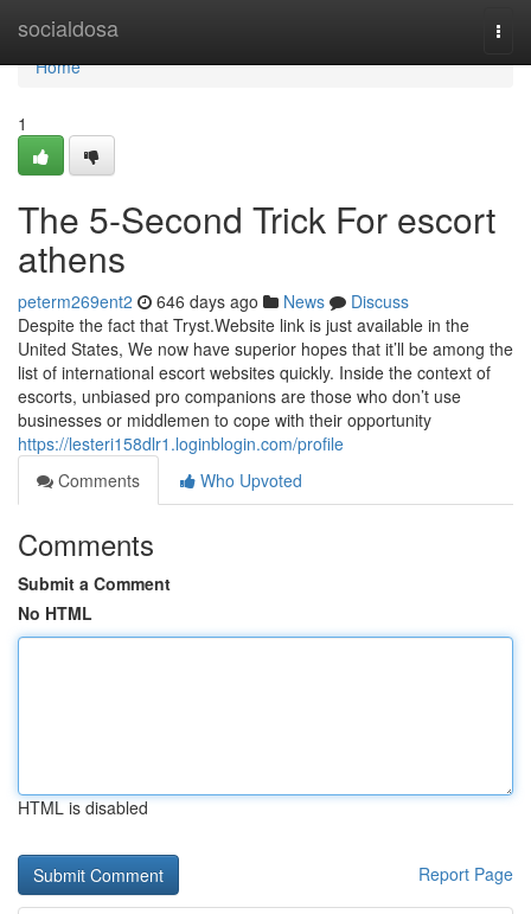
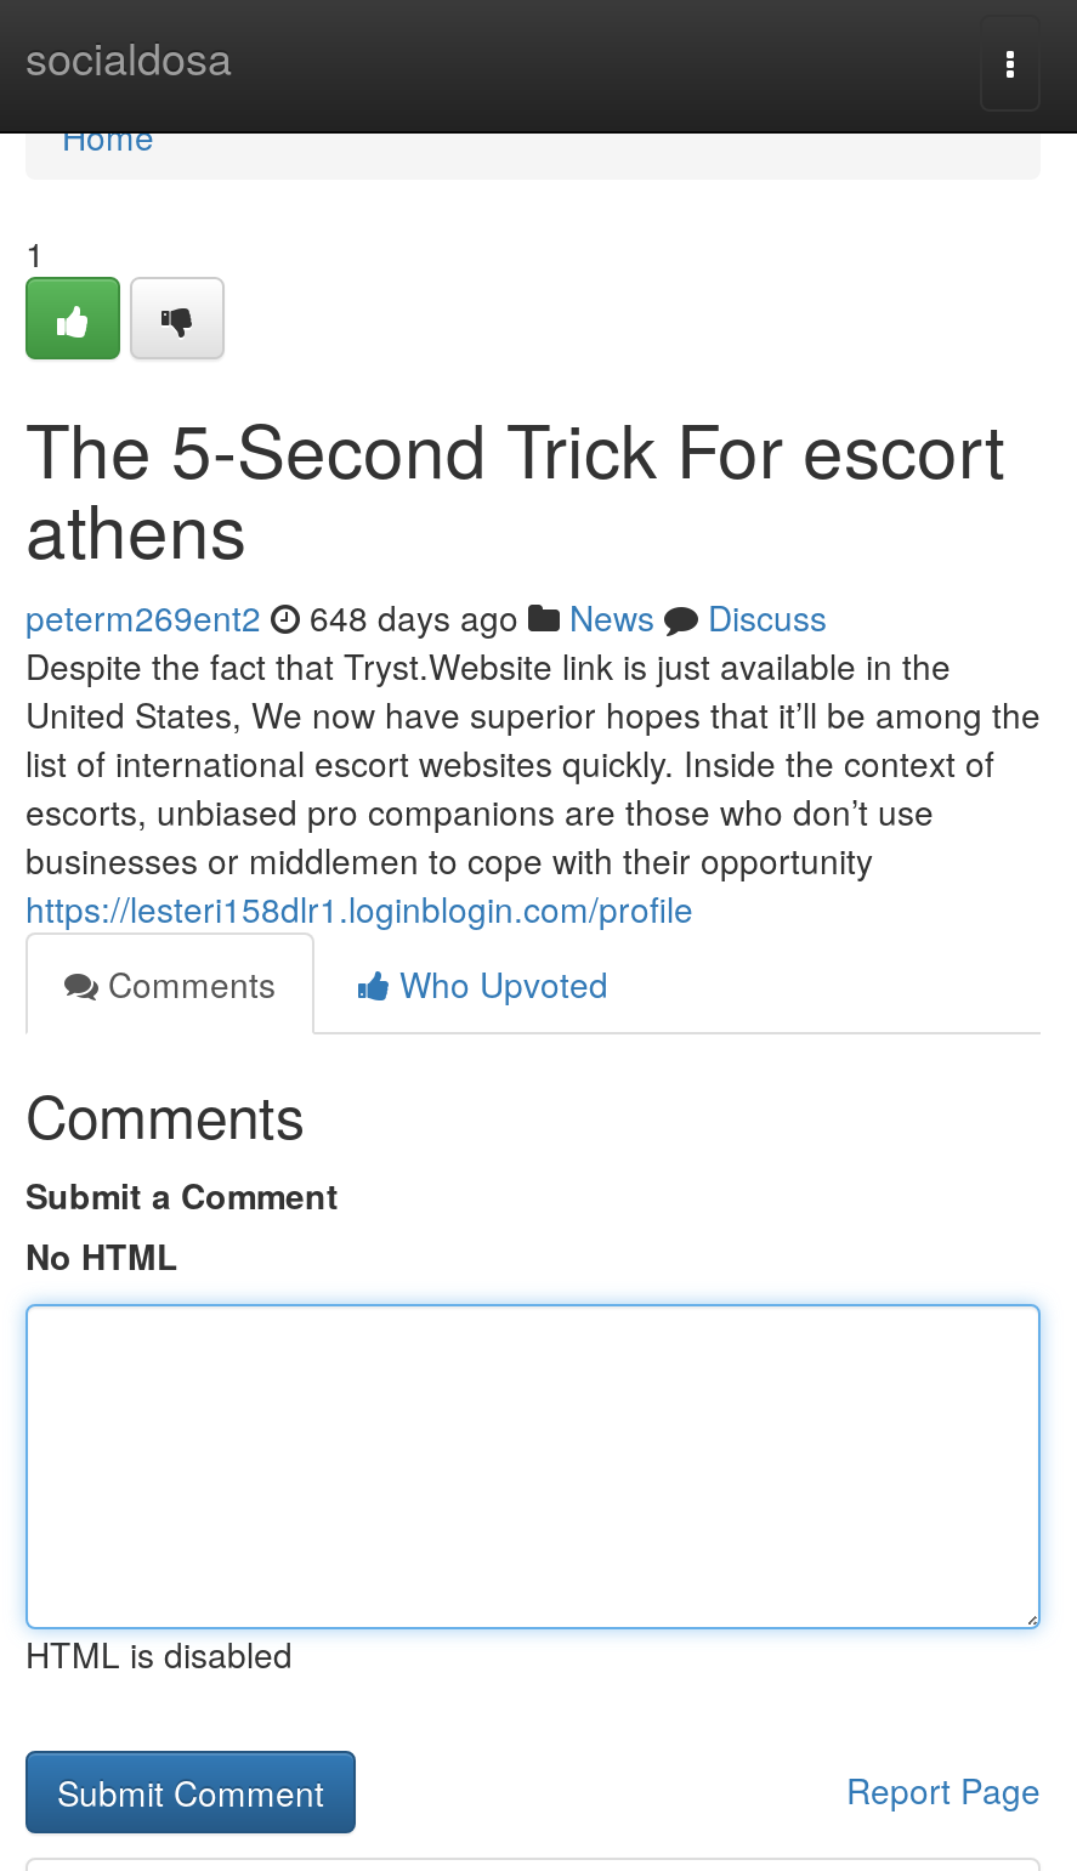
[18,289,409,313] peterm269ent2 646 days ago News Discuss -> [25,593,827,641] peterm269ent2 648 days ago News Discuss

